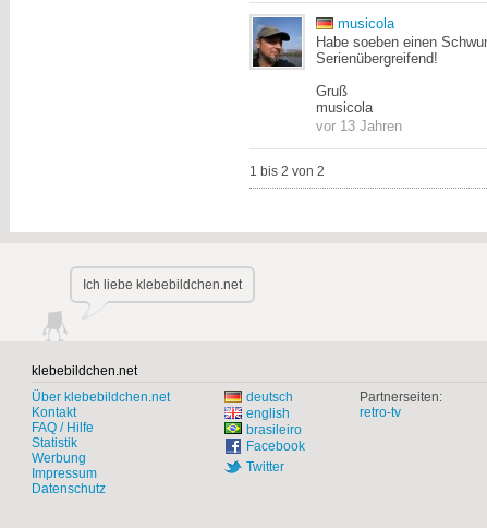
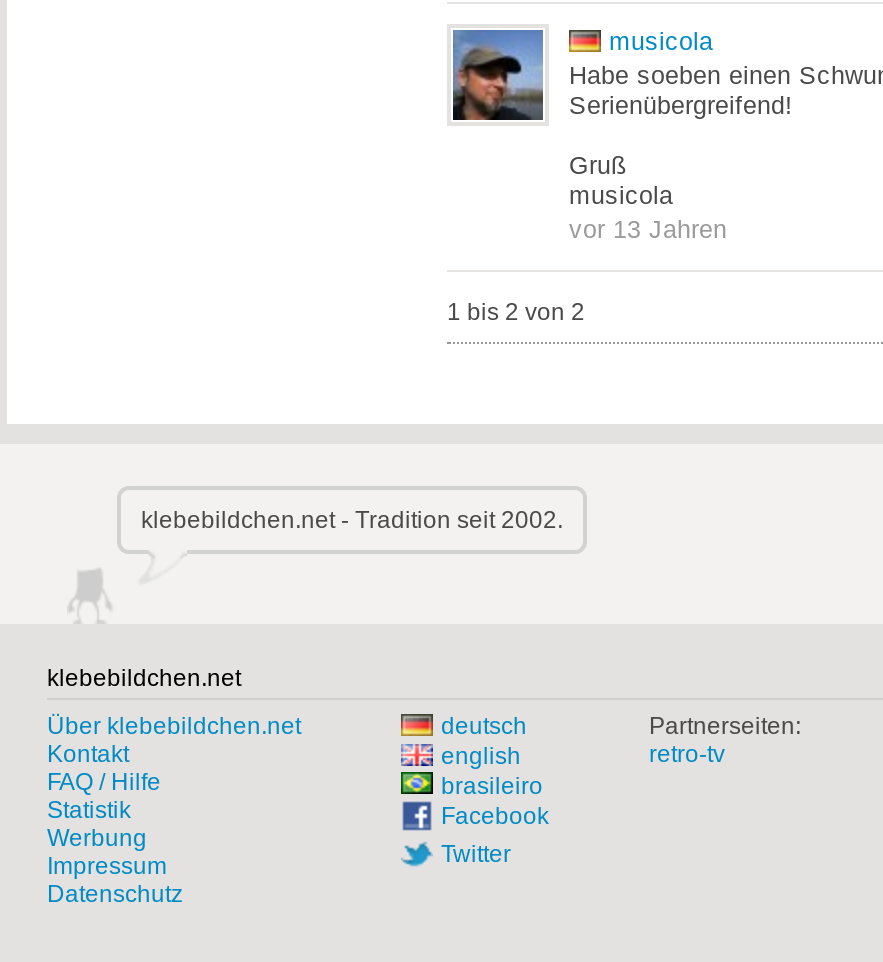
[83,277,242,292] Ich liebe klebebildchen.net -> [141,506,563,534] klebebildchen.net - Tradition seit 2002.

